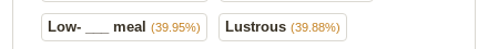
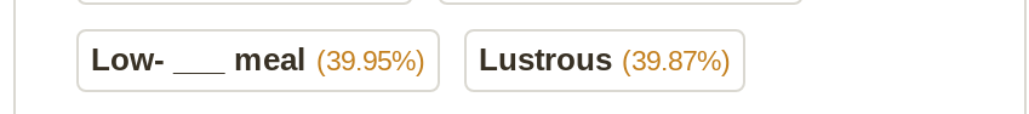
[48,18,340,34] Low- ___ meal (39.95%) Lustrous (39.88%) -> [91,40,731,77] Low- ___ meal (39.95%) Lustrous (39.87%)

